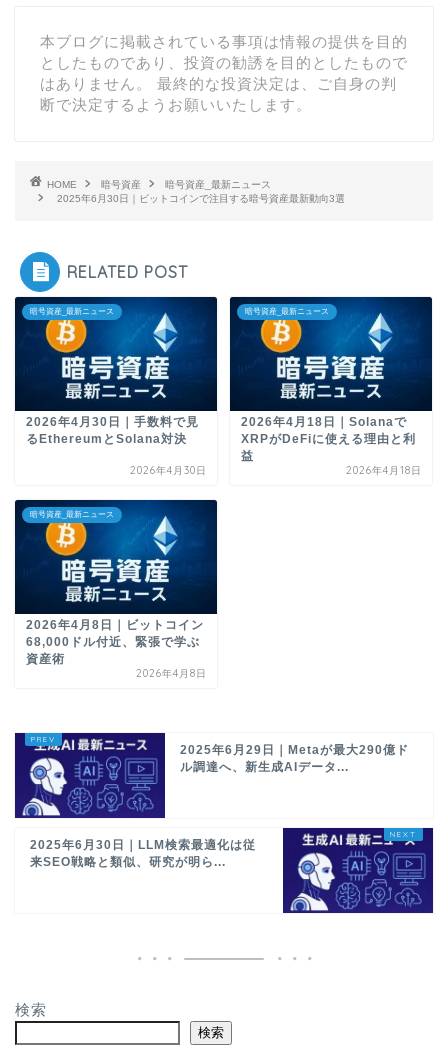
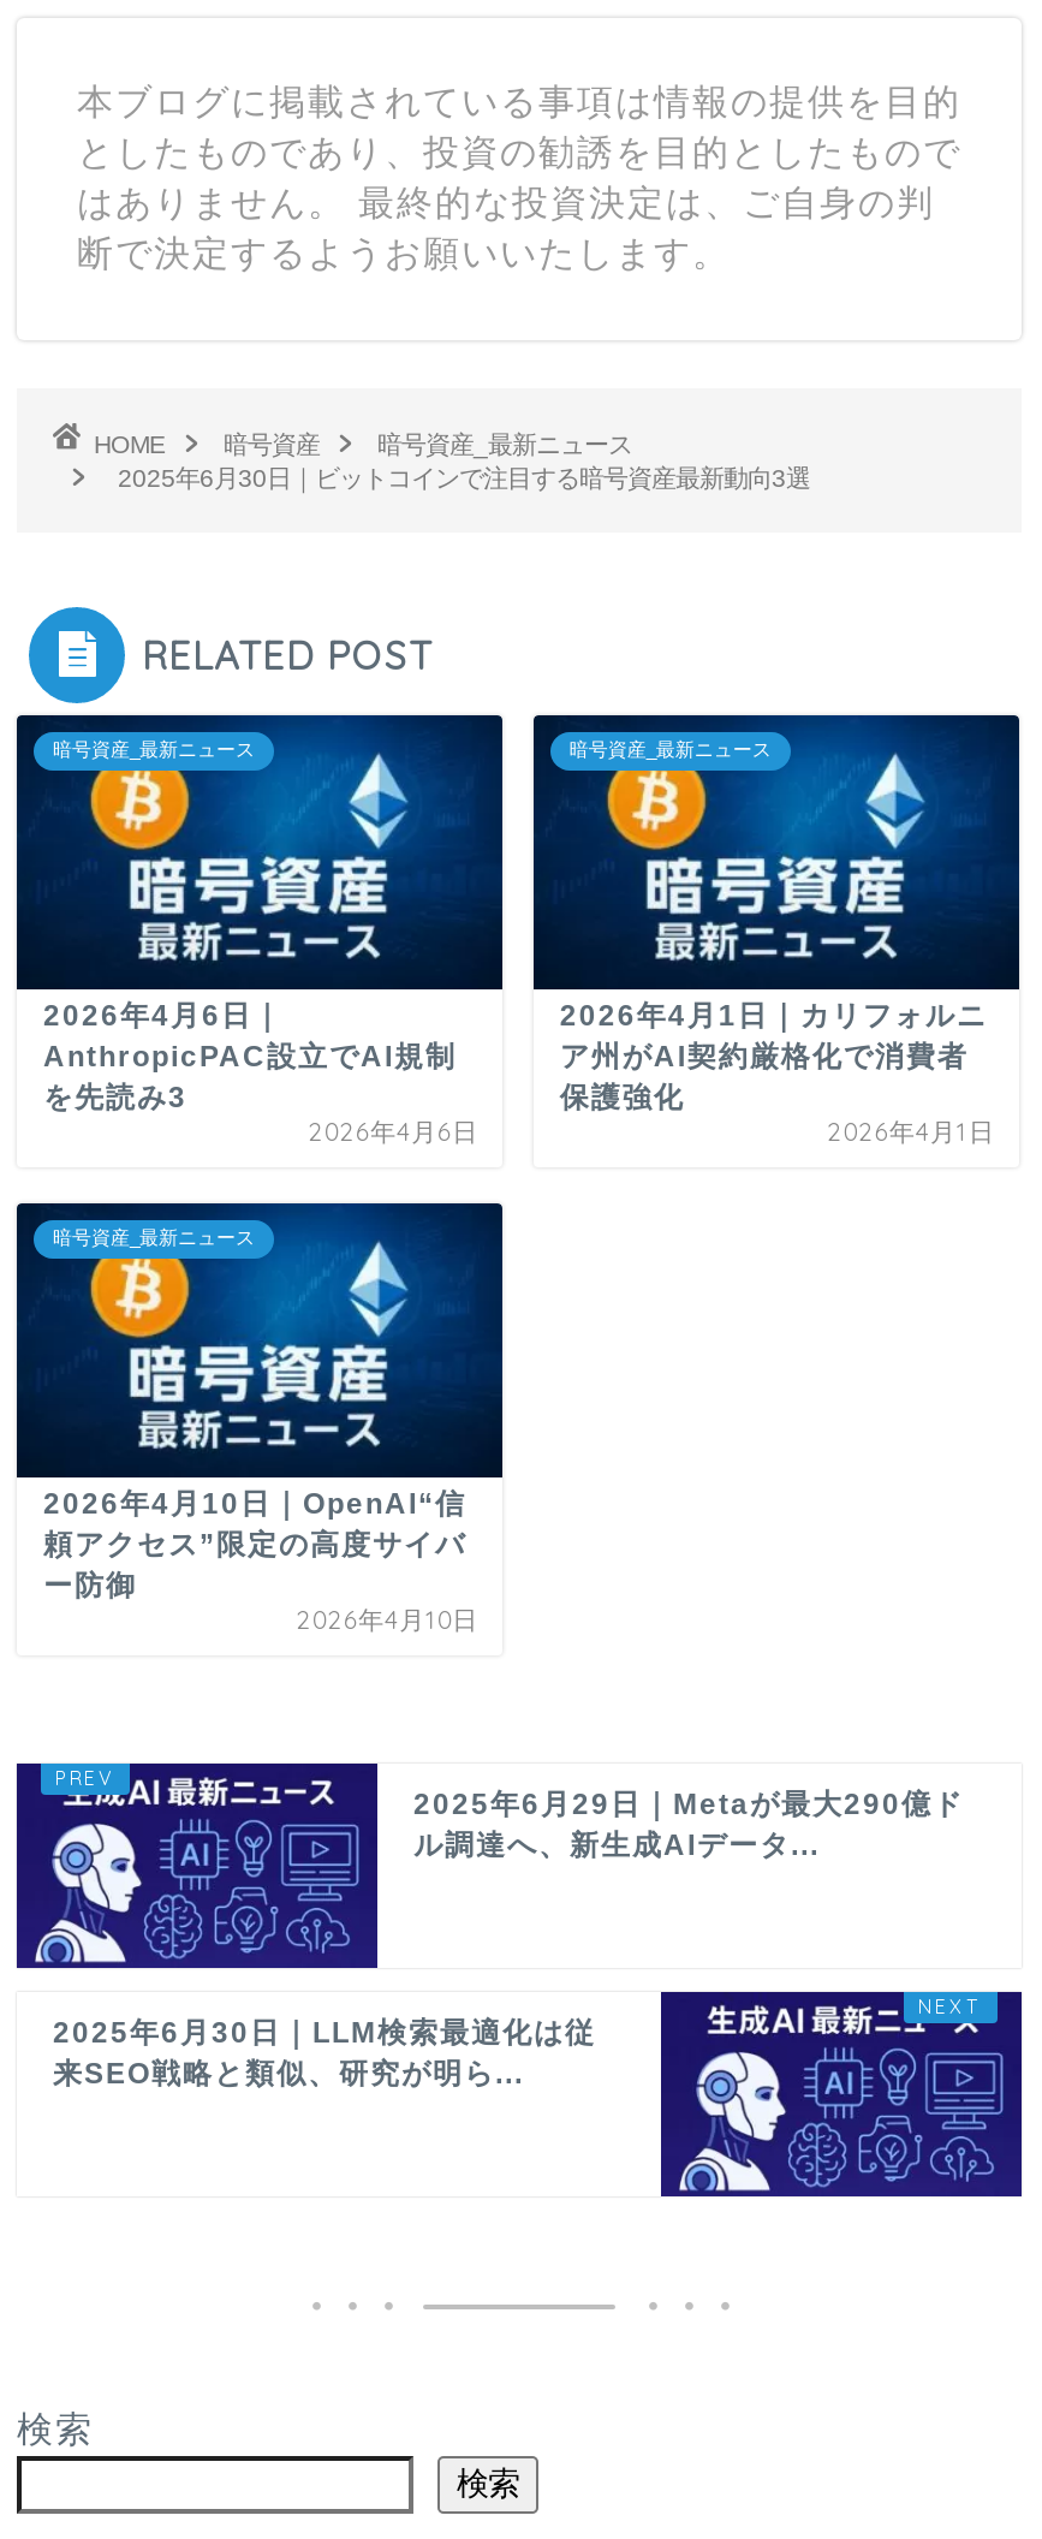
[26,415,207,477] 2026年4月30日｜手数料で見 | るEthereumとSolana対決 | 2026年4月30日 -> [43,999,479,1149] 2026年4月6日｜ | AnthropicPAC設立でAI規制 | を先読み3 | 2026年4月6日
[241,415,422,477] 2026年4月18日｜Solanaで | XRPがDeFiに使える理由と利 | 益 | 2026年4月18日 -> [560,999,995,1149] 2026年4月1日｜カリフォルニ | ア州がAI契約厳格化で消費者 | 保護強化 | 2026年4月1日
[26,618,207,680] 2026年4月8日｜ビットコイン | 68,000ドル付近、緊張で学ぶ | 資産術 | 2026年4月8日 -> [43,1487,479,1636] 2026年4月10日｜OpenAI“信 | 頼アクセス”限定の高度サイバ | ー防御 | 2026年4月10日

